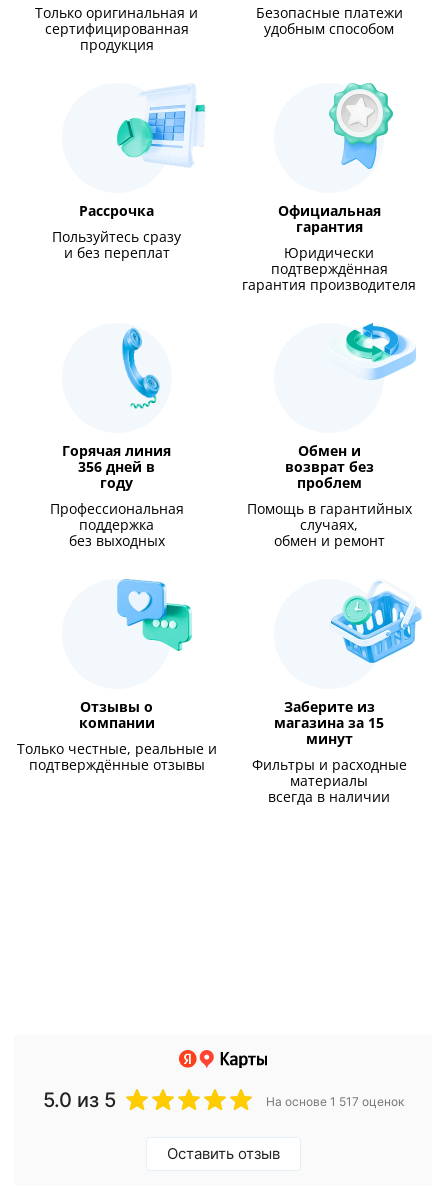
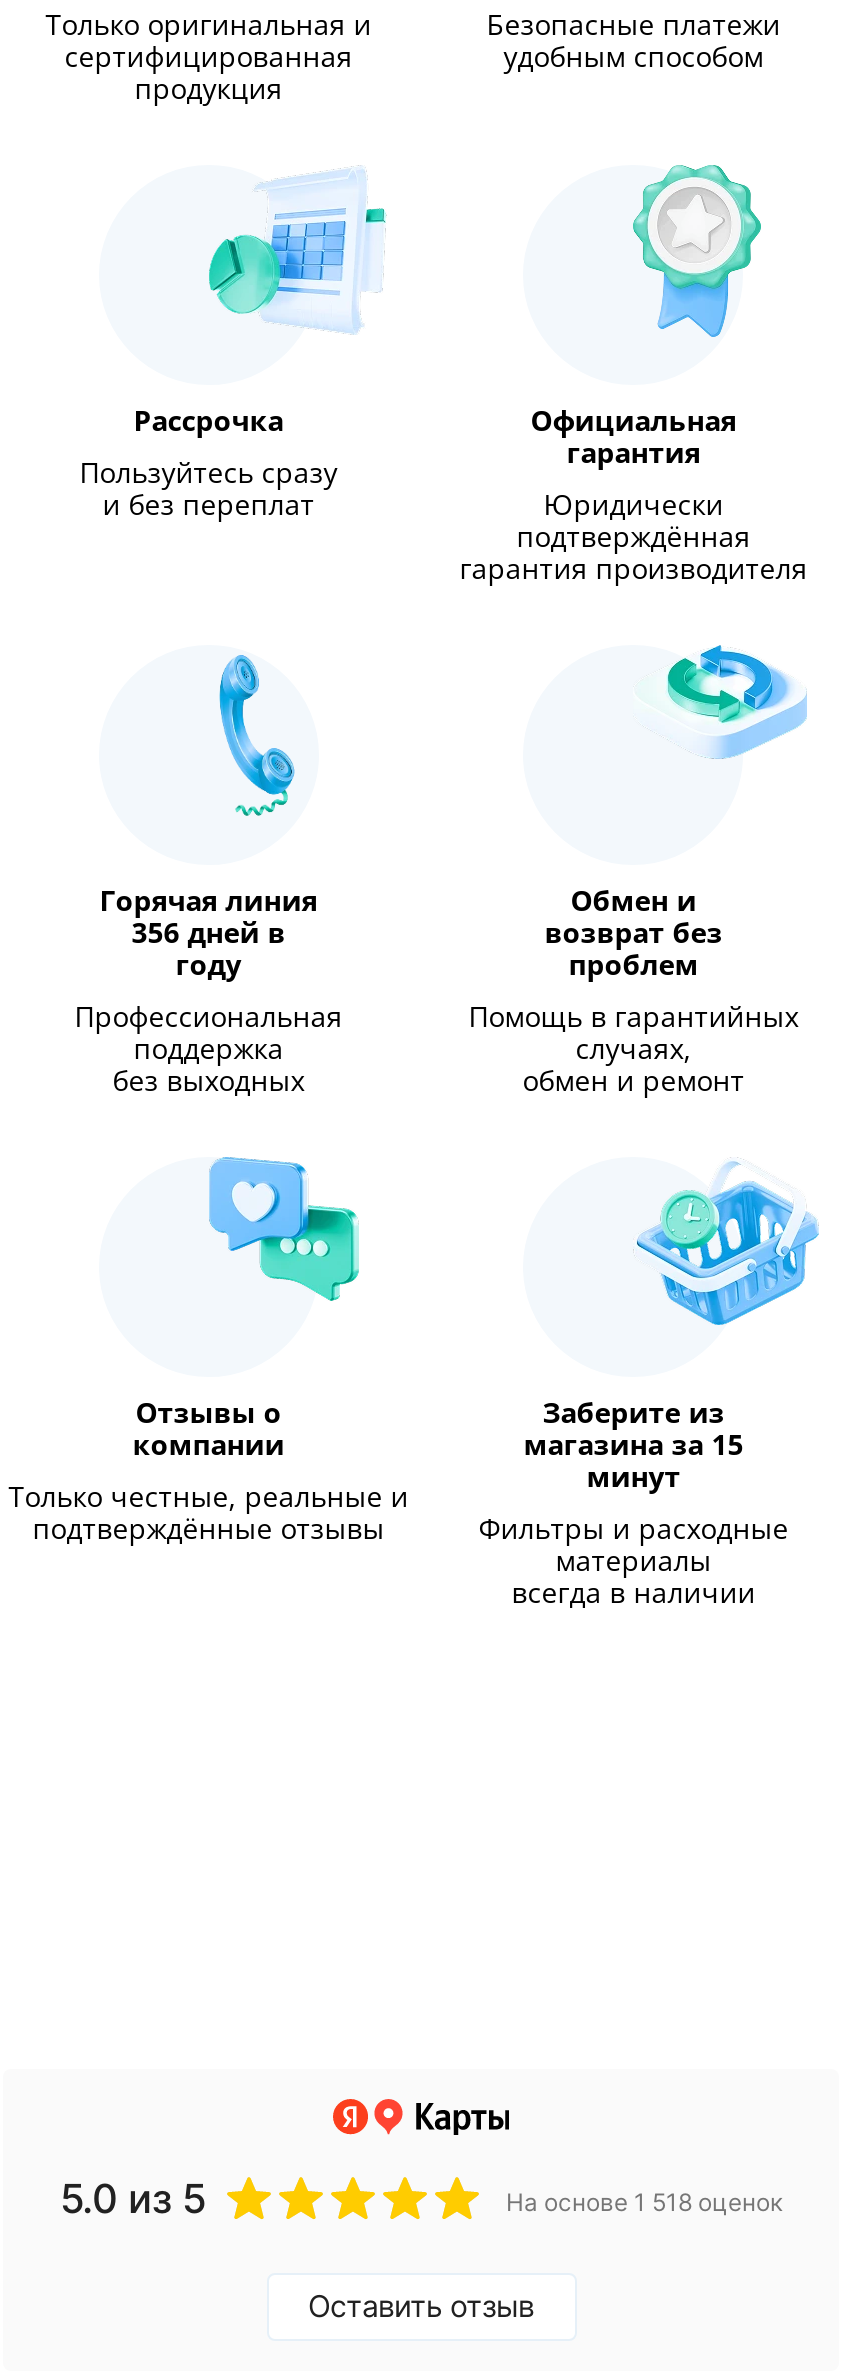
[265,1094,403,1109] На основе 1 517 оценок -> [506,2188,782,2218] На основе 1 518 оценок

